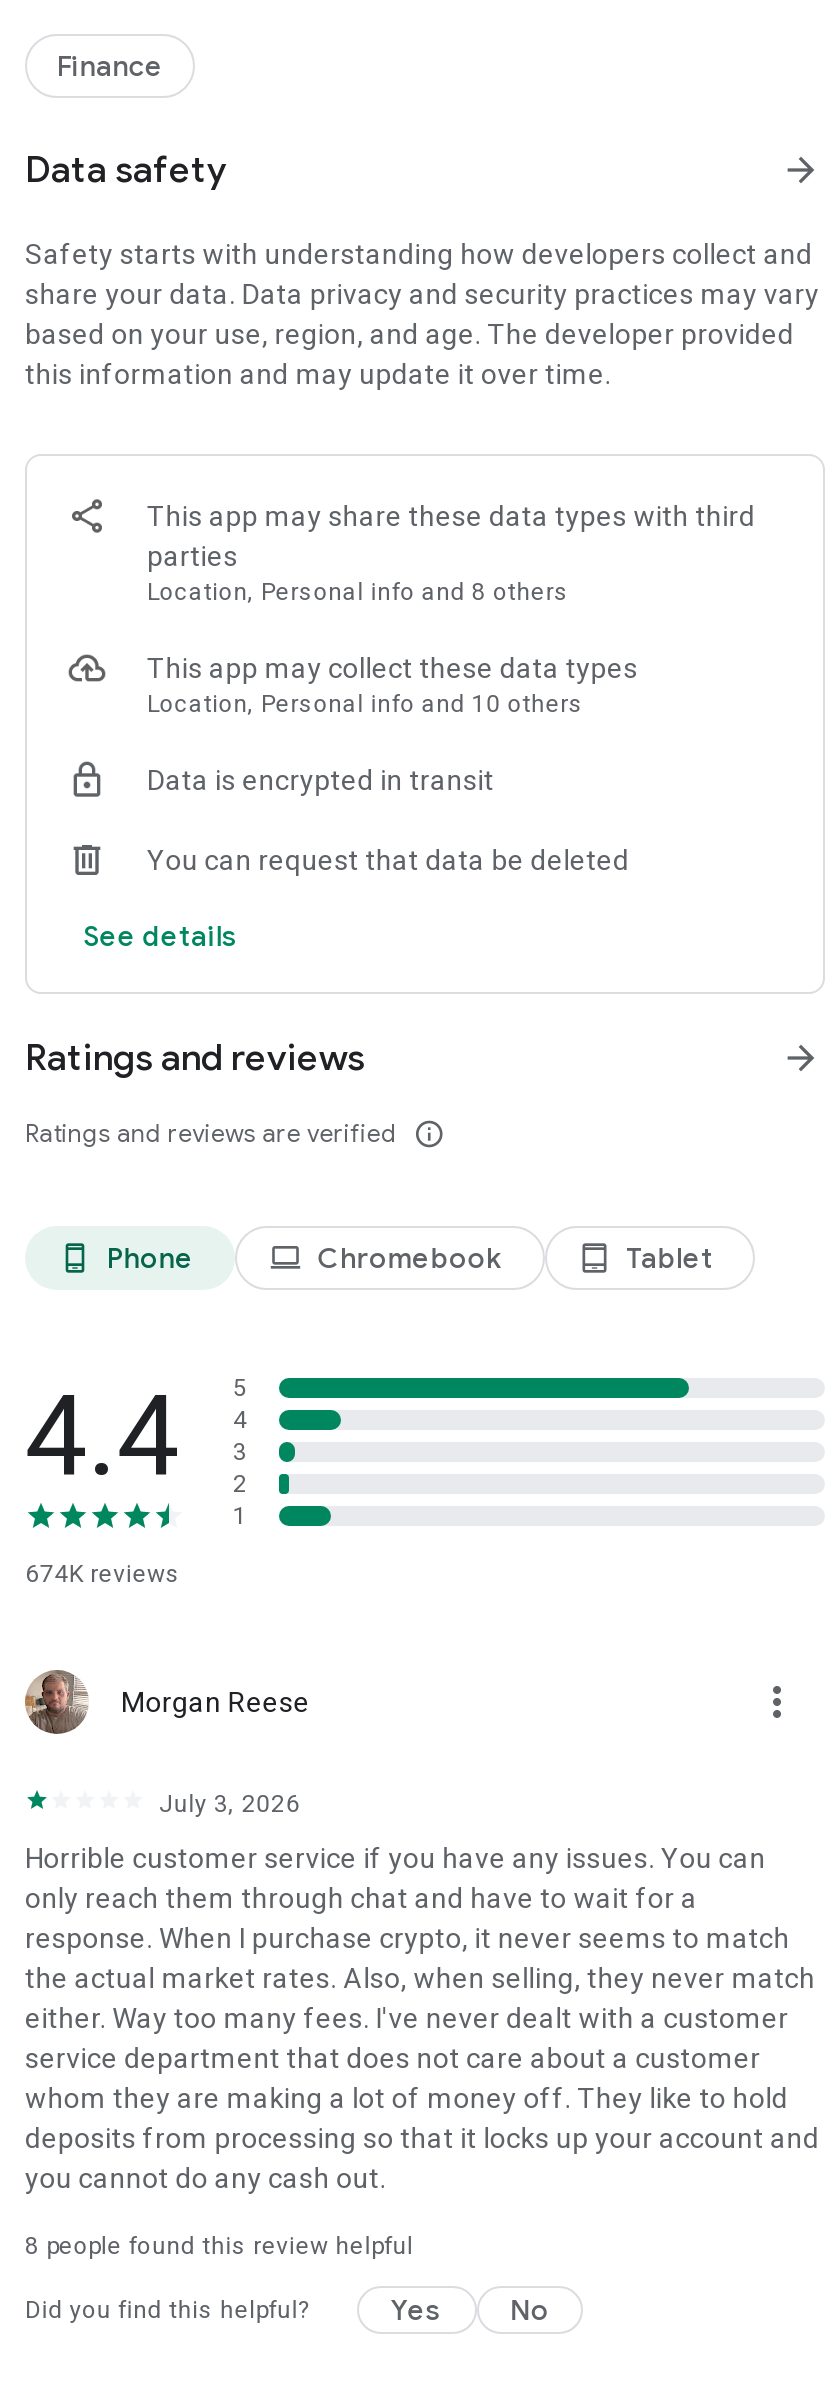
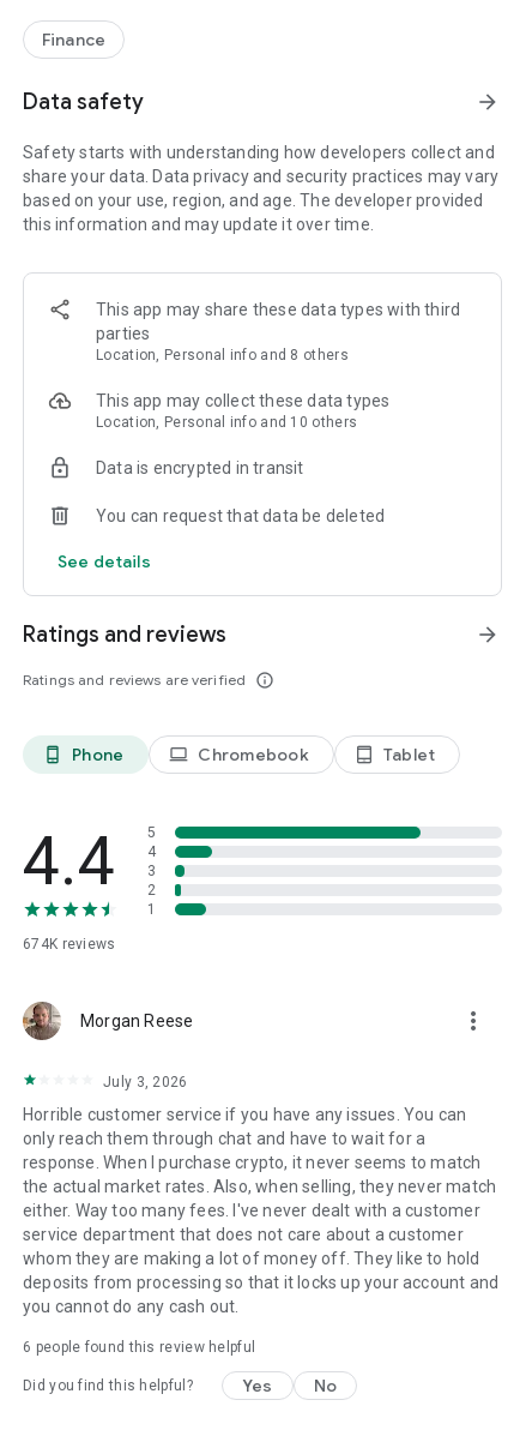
[25,2232,413,2260] 8 people found this review helpful -> [23,1339,255,1356] 6 people found this review helpful

